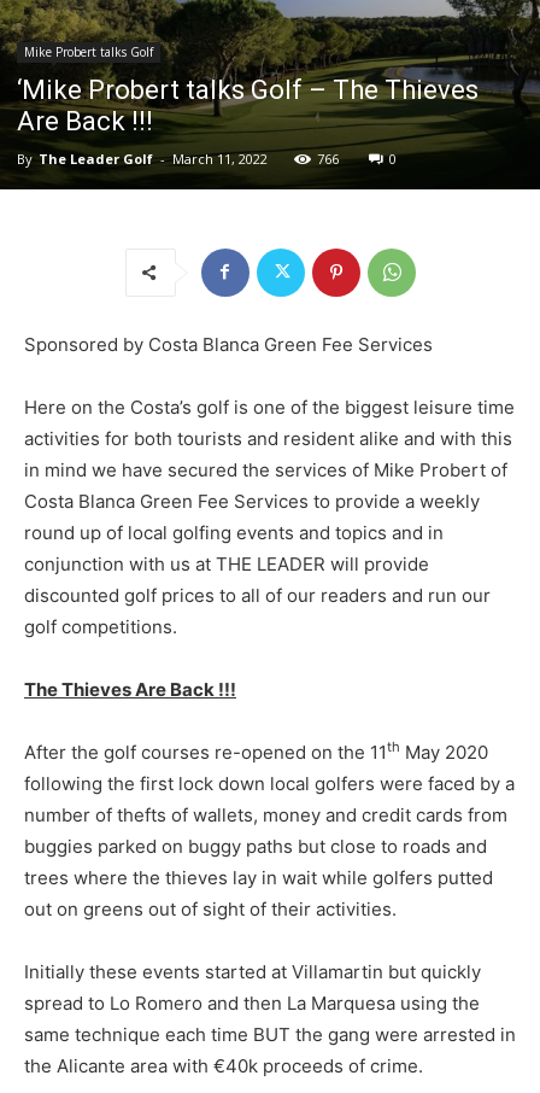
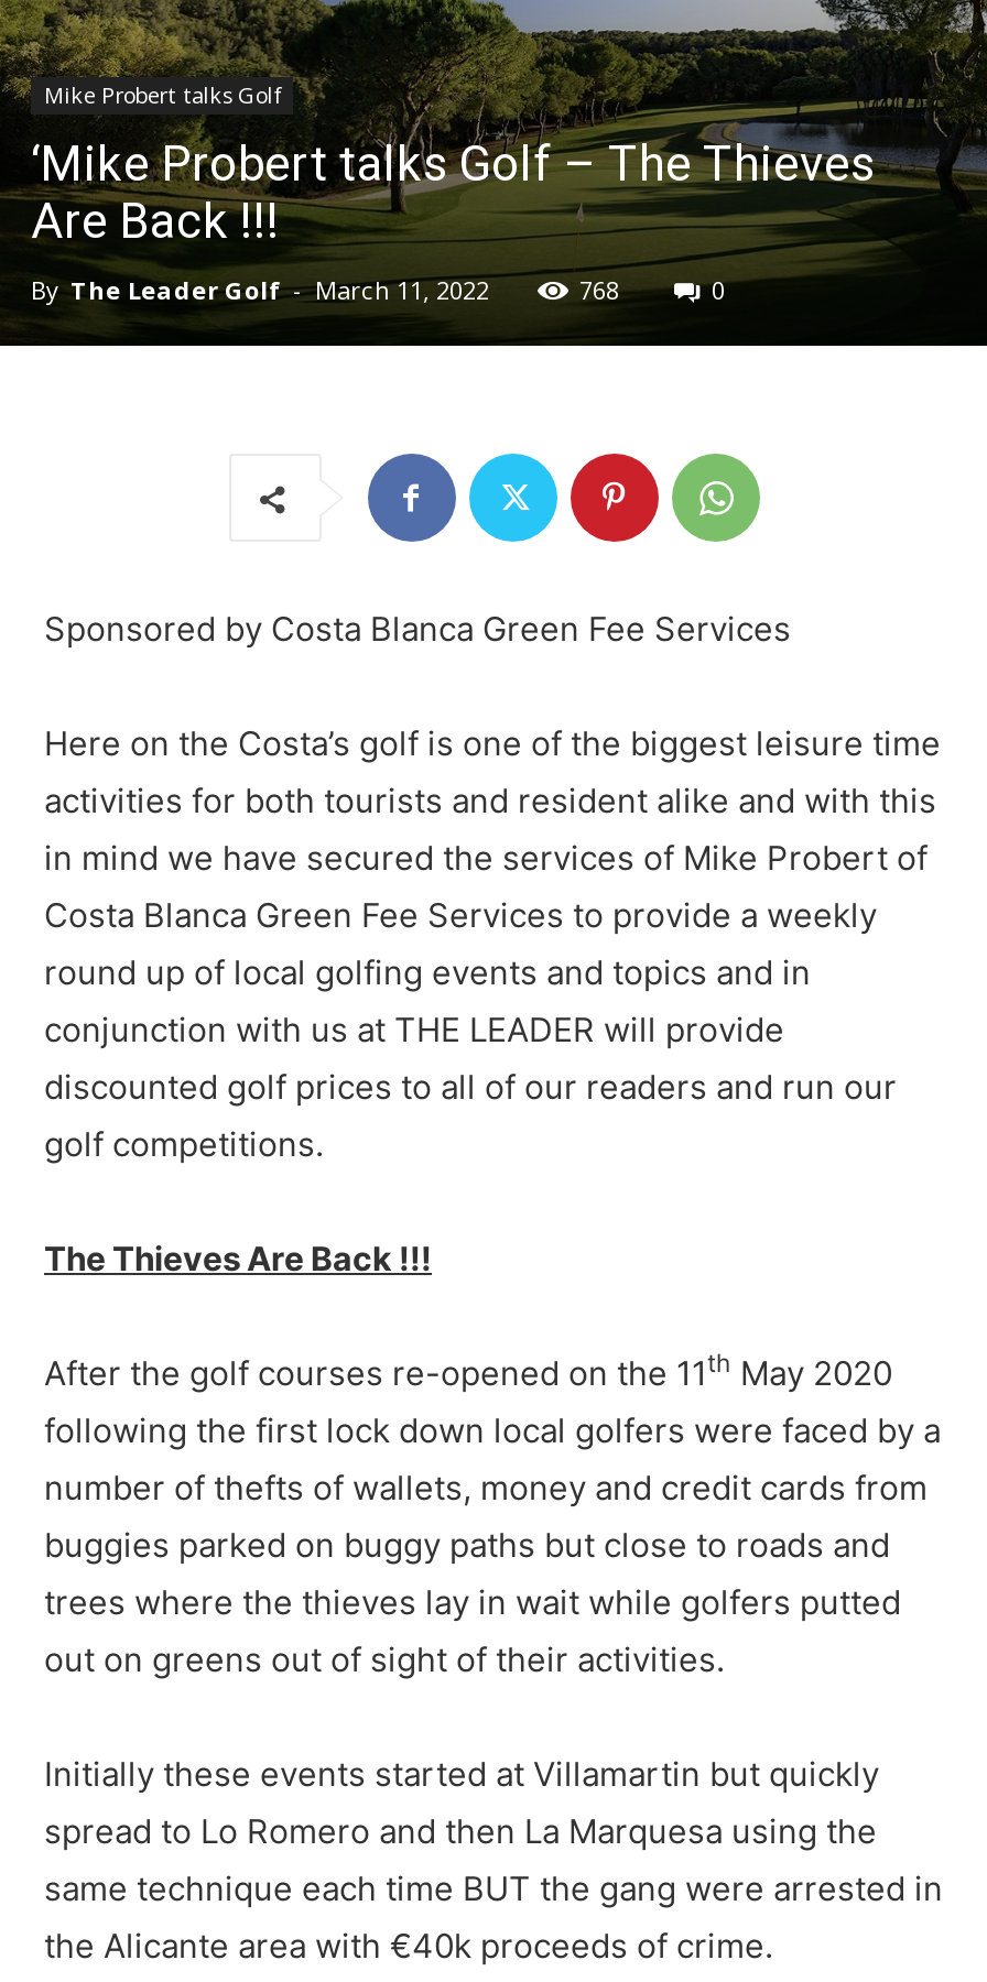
[317,149,339,168] 766 -> [579,273,619,306] 768

